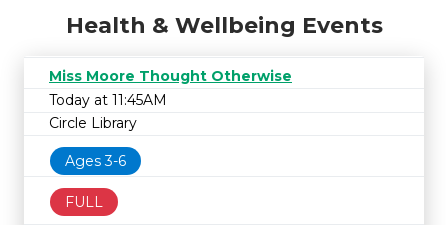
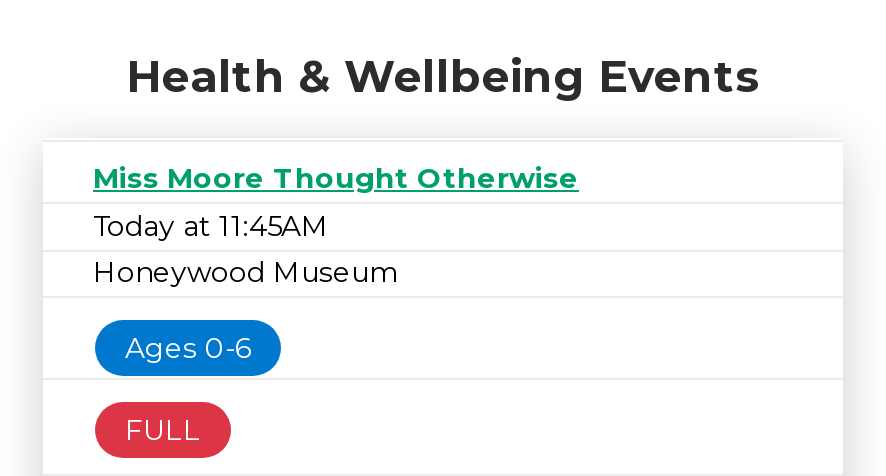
[49,114,137,132] Circle Library -> [93,255,399,291] Honeywood Museum
[65,152,126,170] Ages 3-6 -> [125,330,251,366] Ages 0-6

